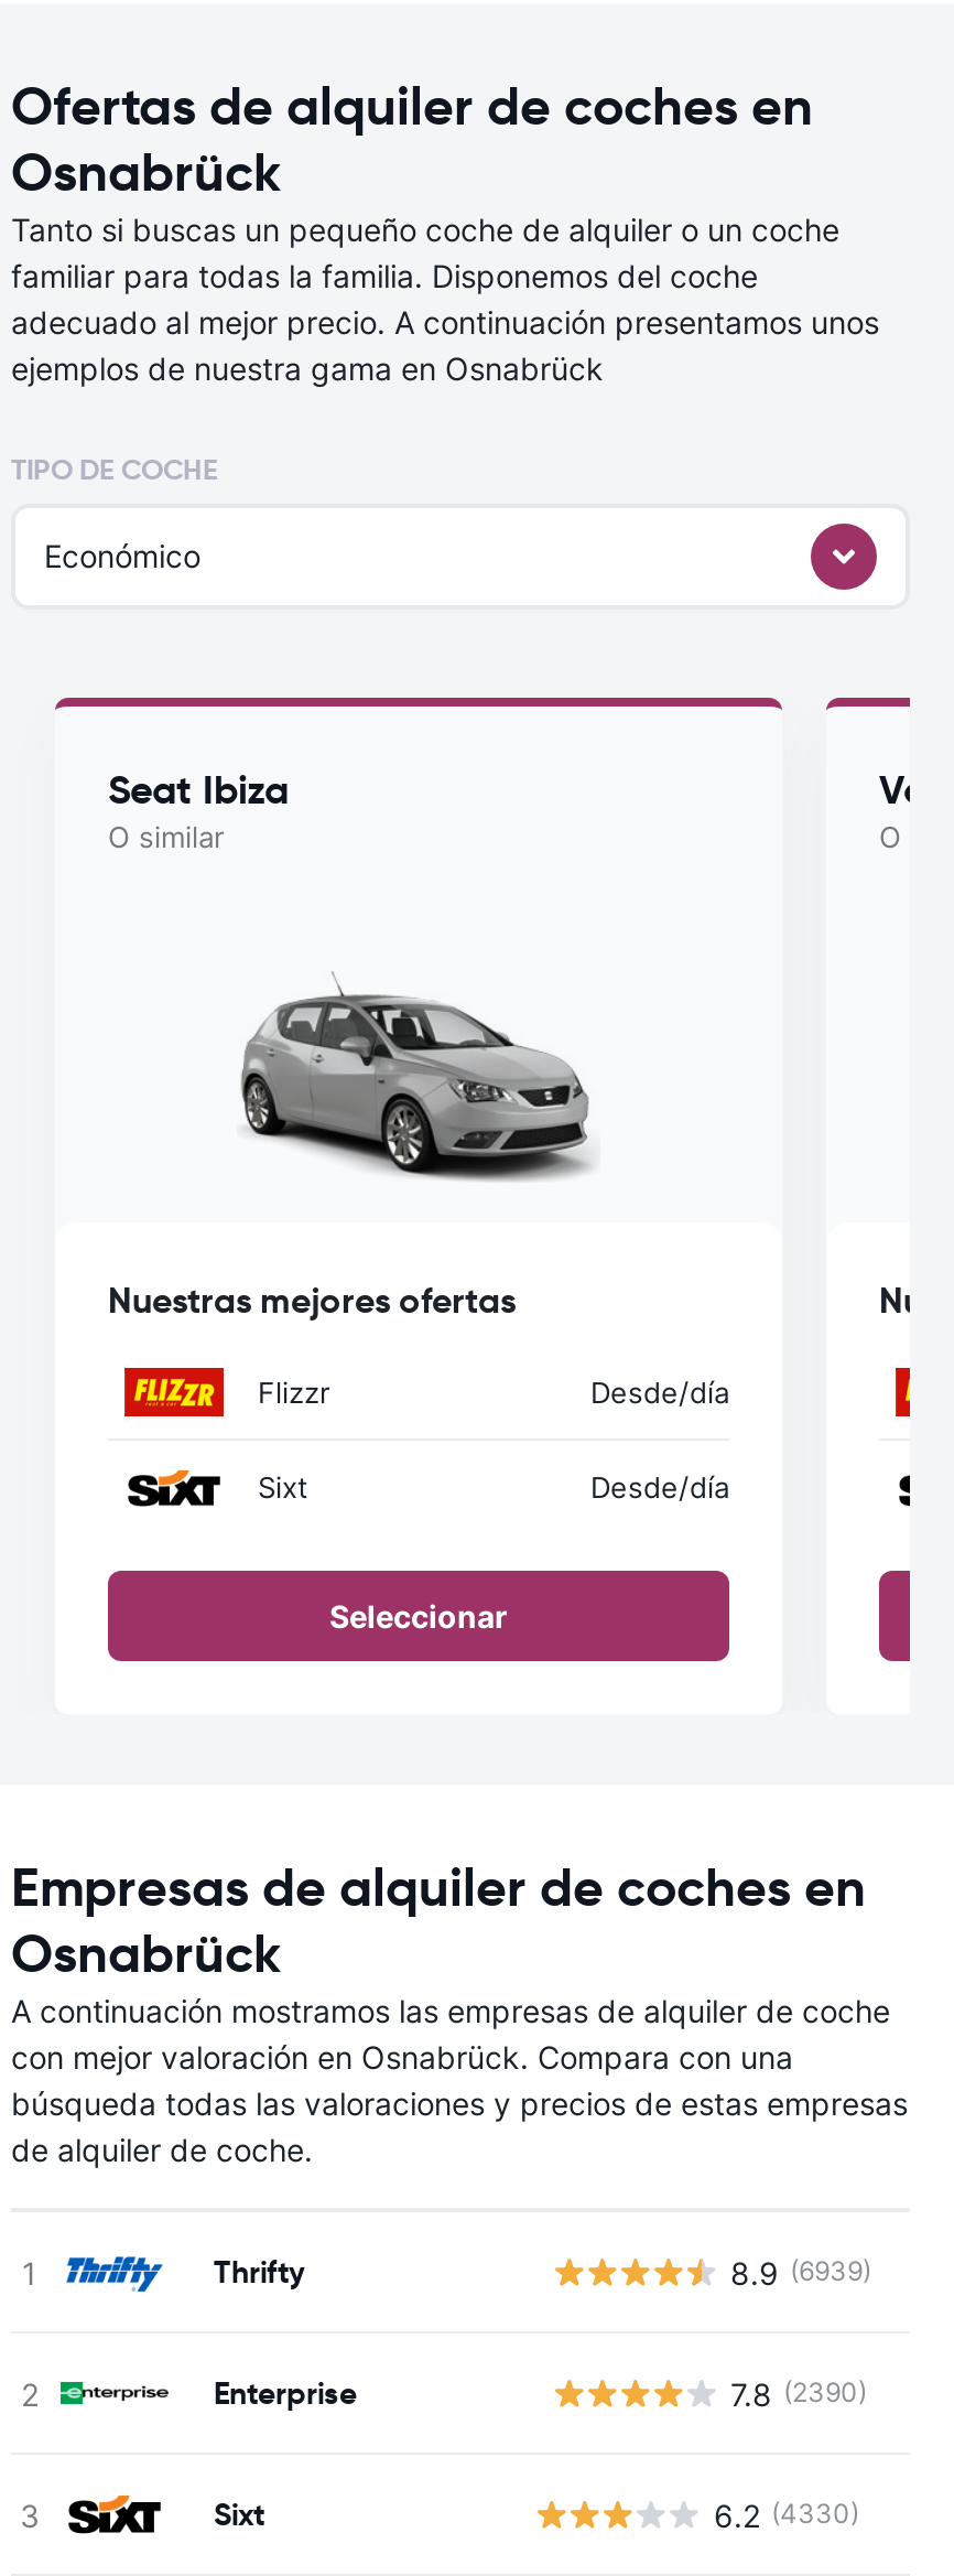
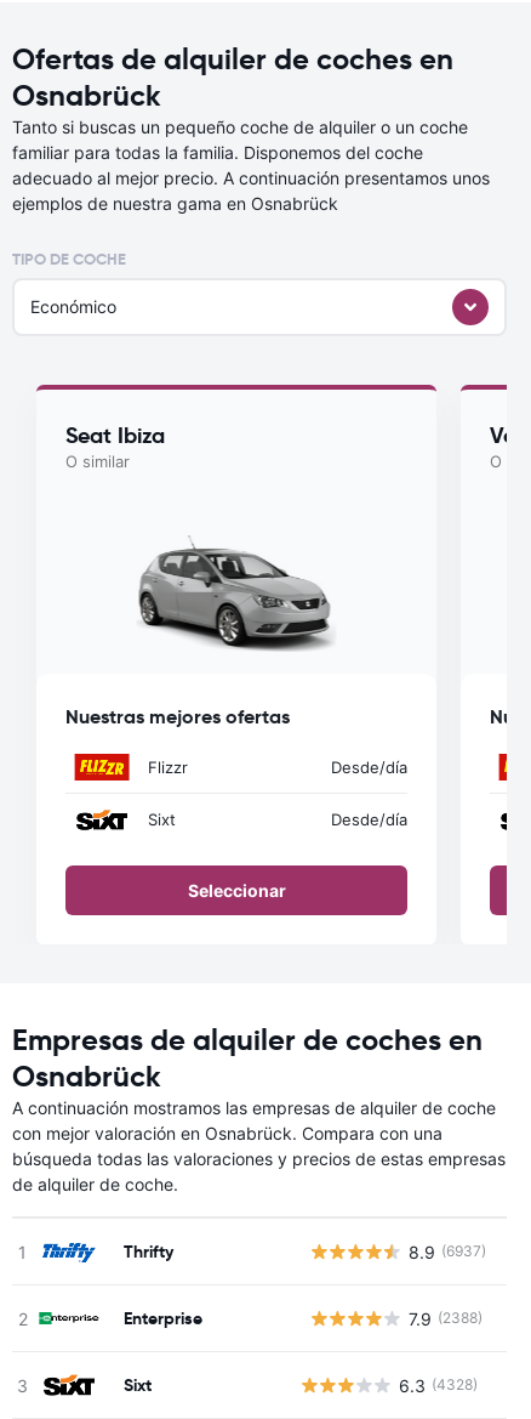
[730,2253,871,2291] 8.9 (6939) -> [408,1241,486,1262] 8.9 (6937)
[730,2374,867,2412] 7.8 (2390) -> [408,1308,482,1329] 7.9 (2388)
[714,2496,859,2533] 6.2 (4330) -> [399,1375,478,1395] 6.3 (4328)

